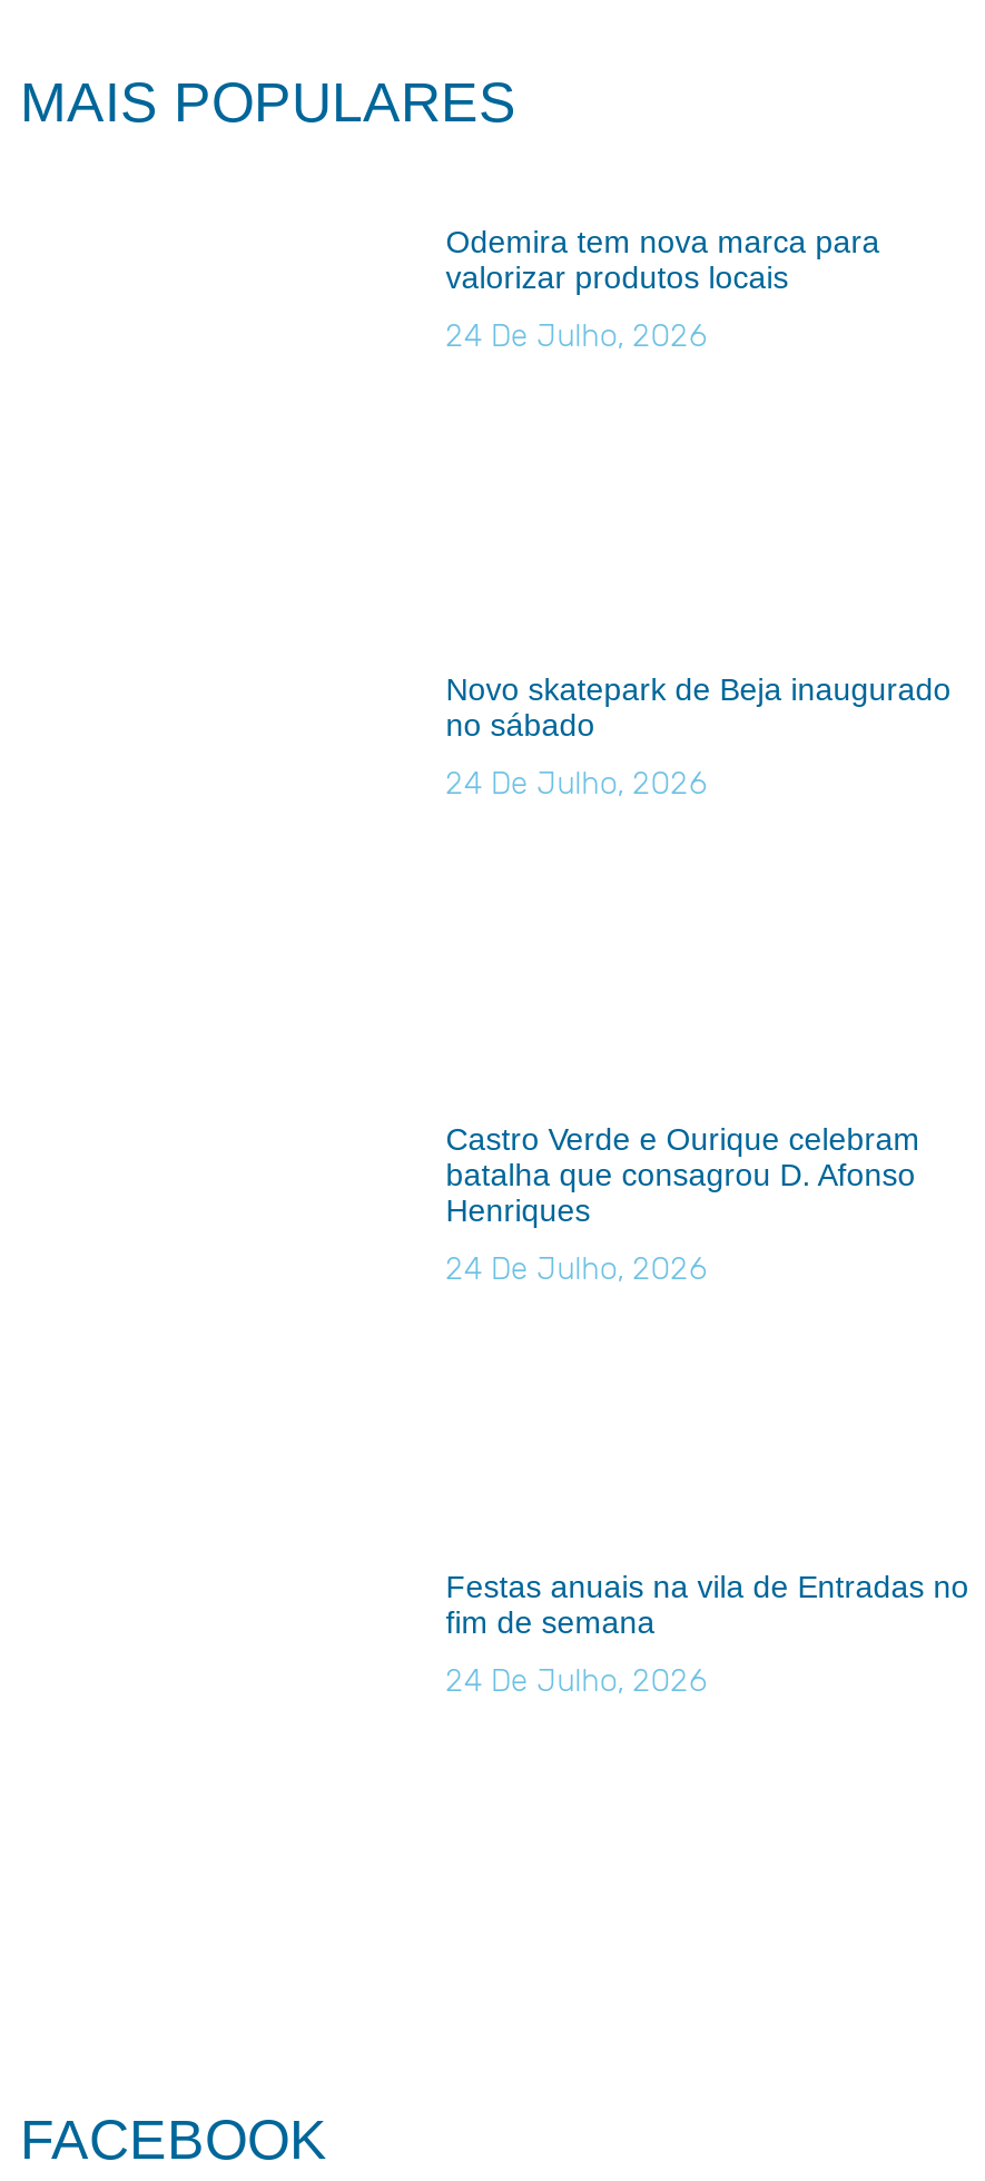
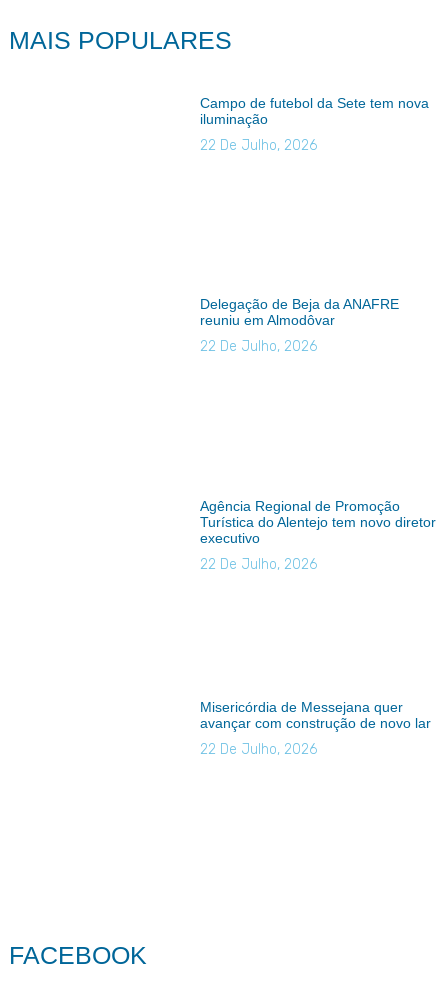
[446,224,880,296] Odemira tem nova marca para | valorizar produtos locais -> [200,95,429,127] Campo de futebol da Sete tem nova | iluminação
[446,318,706,356] 24 De Julho, 2026 -> [200,137,317,154] 22 De Julho, 2026
[446,672,951,744] Novo skatepark de Beja inaugurado | no sábado -> [200,296,399,328] Delegação de Beja da ANAFRE | reuniu em Almodôvar
[446,766,706,804] 24 De Julho, 2026 -> [200,338,317,355] 22 De Julho, 2026
[446,1120,920,1227] Castro Verde e Ourique celebram | batalha que consagrou D. Afonso | Henriques -> [200,498,436,546] Agência Regional de Promoção | Turística do Alentejo tem novo diretor | executivo
[446,1249,706,1287] 24 De Julho, 2026 -> [200,556,317,573] 22 De Julho, 2026
[446,1568,969,1639] Festas anuais na vila de Entradas no | fim de semana -> [200,699,431,731] Misericórdia de Messejana quer | avançar com construção de novo lar
[446,1662,706,1700] 24 De Julho, 2026 -> [200,741,317,758] 22 De Julho, 2026

